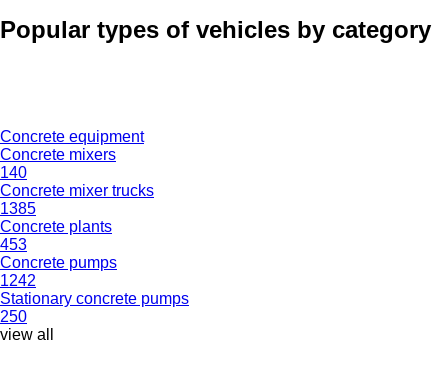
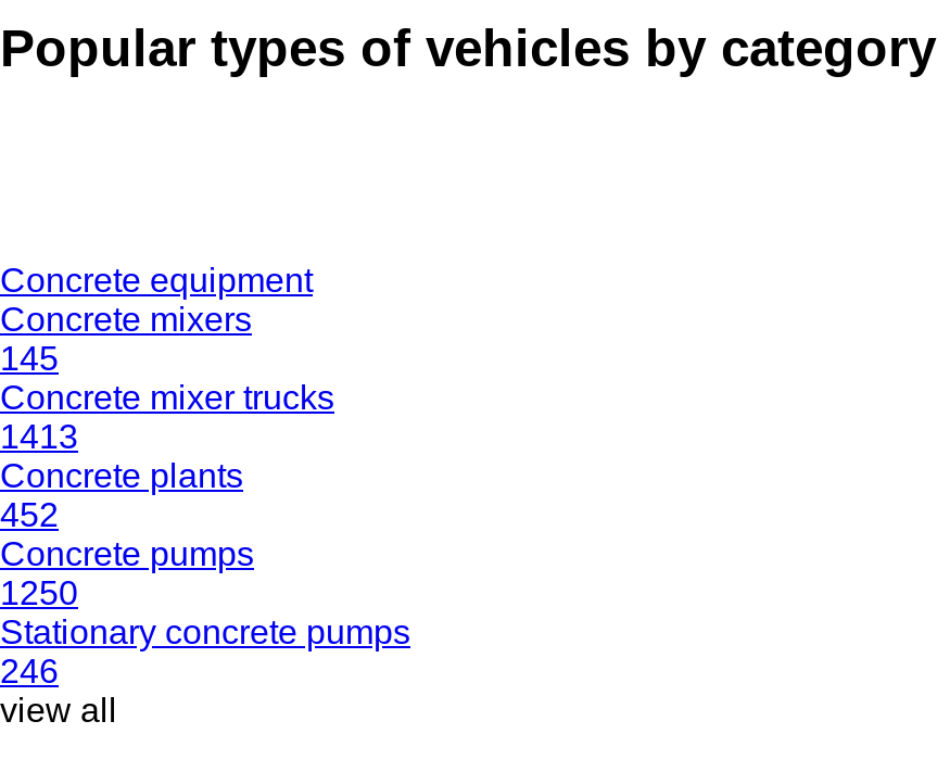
[0,164,27,181] 140 -> [0,339,59,376] 145
[0,200,36,217] 1385 -> [0,417,78,454] 1413
[0,236,27,253] 453 -> [0,495,59,532] 452
[0,272,36,289] 1242 -> [0,574,78,610] 1250
[0,308,27,325] 250 -> [0,652,59,689] 246

